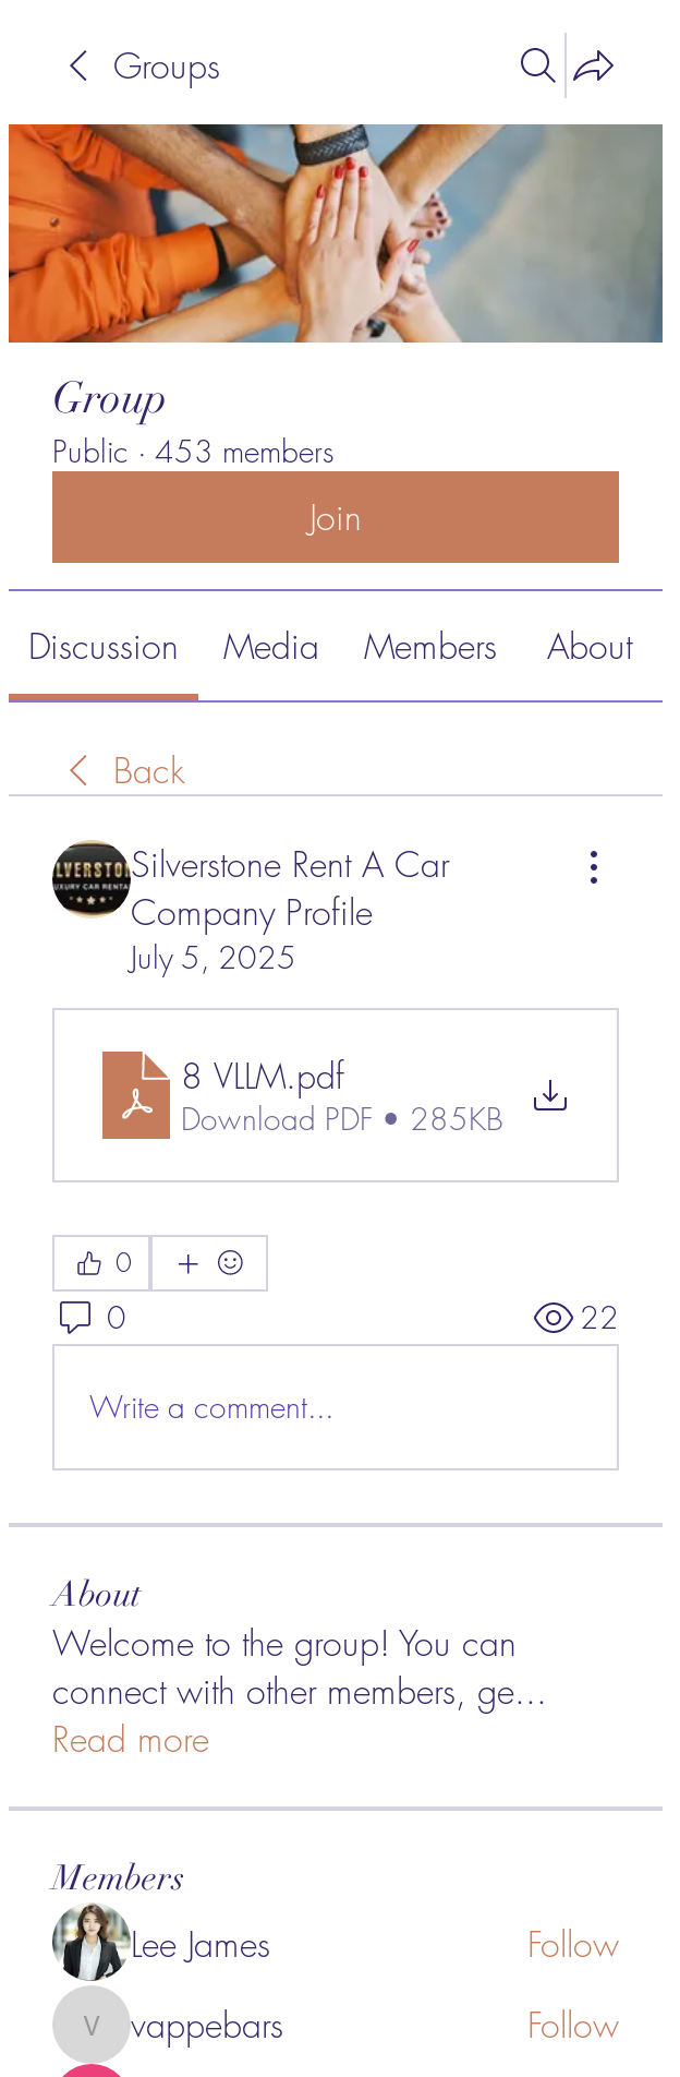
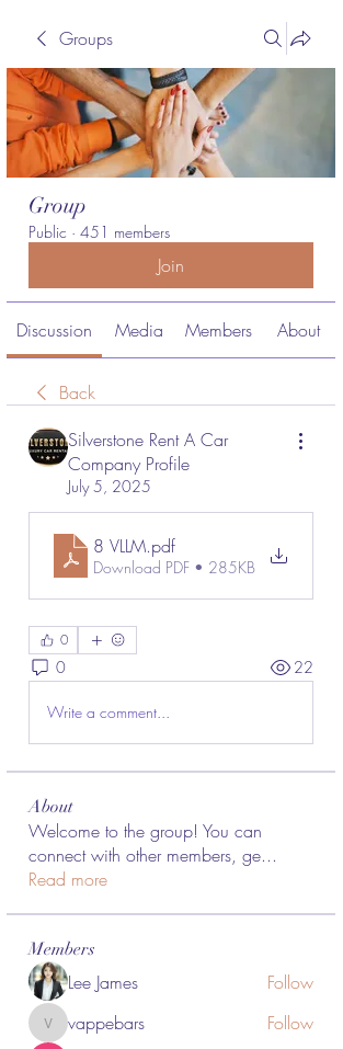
[52,429,333,471] Public · 453 members -> [28,221,170,242] Public · 451 members

